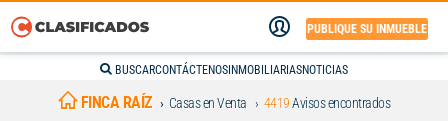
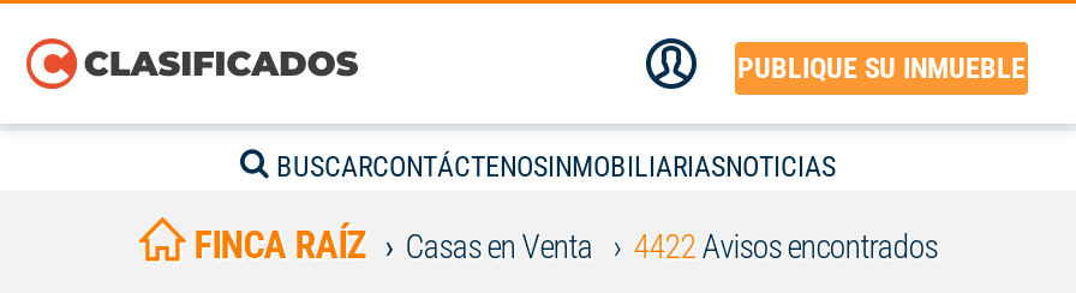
[264,95,390,111] 4419 Avisos encontrados -> [634,227,937,265] 4422 Avisos encontrados

